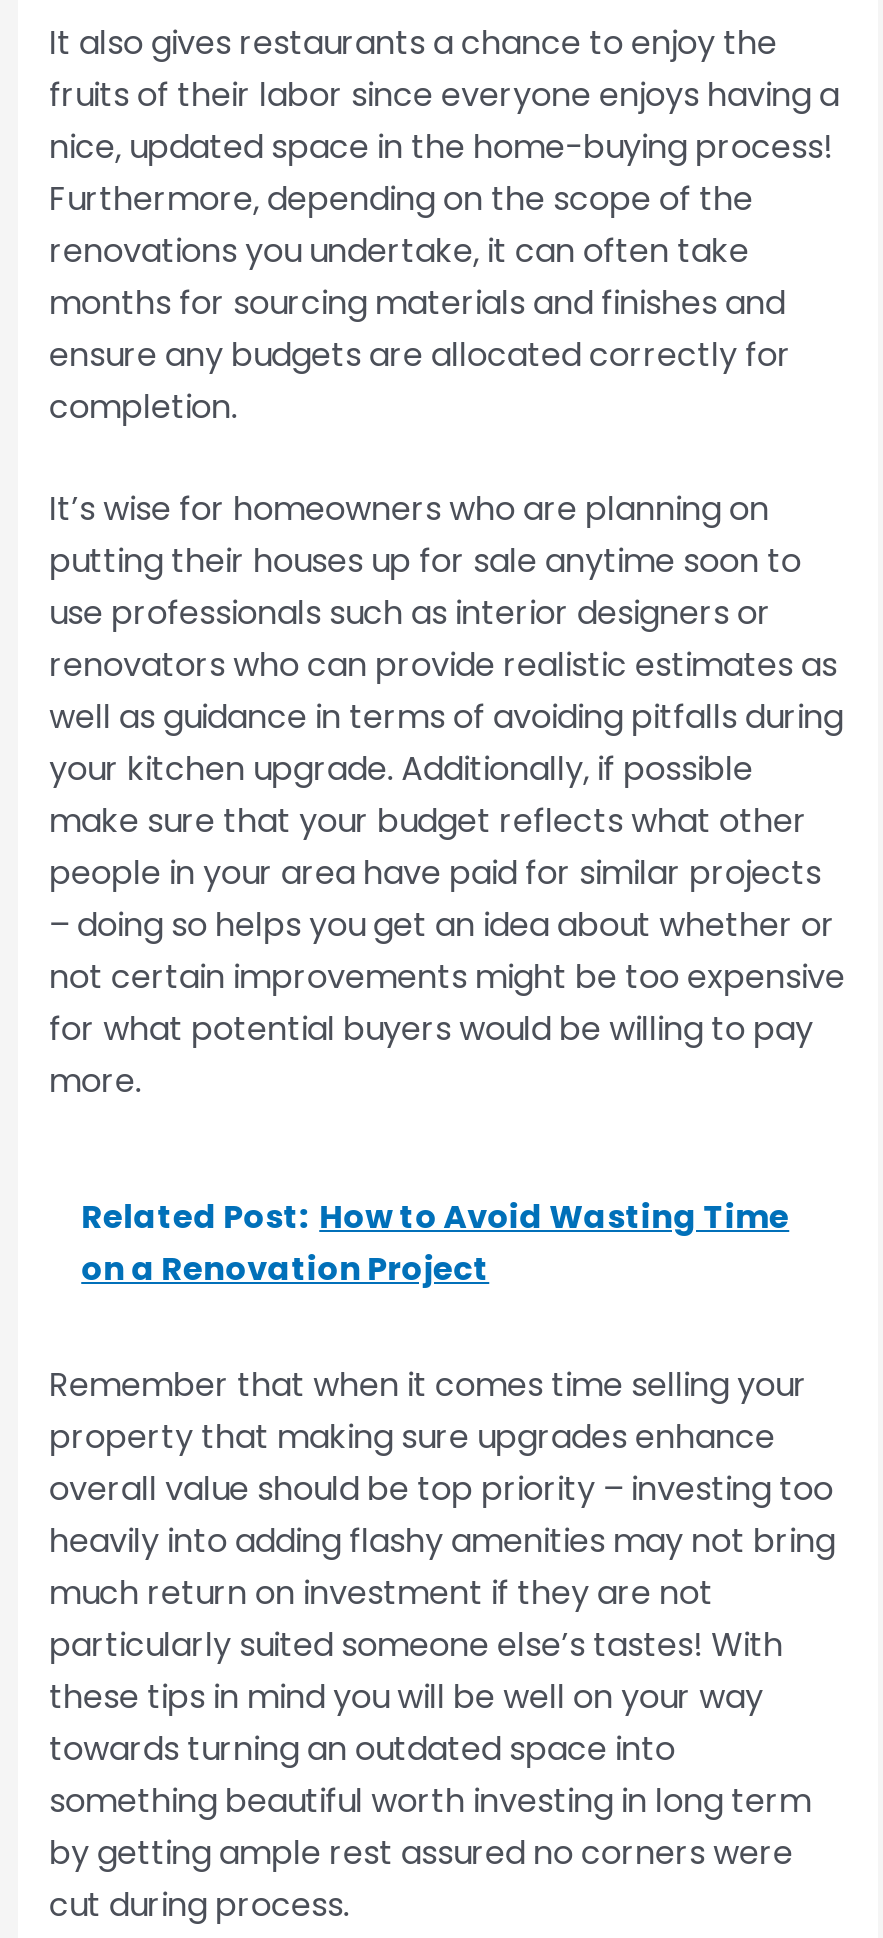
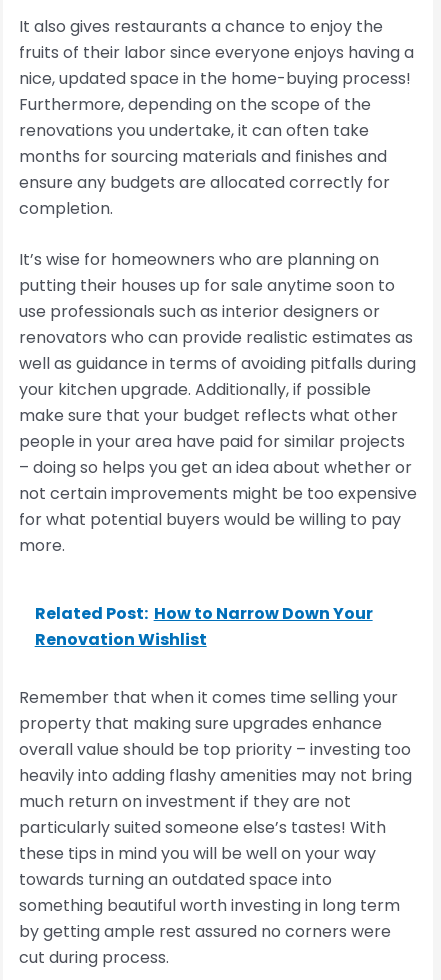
[81,1194,789,1292] Related Post: How to Avoid Wasting Time | on a Renovation Project -> [35,602,373,651] Related Post: How to Narrow Down Your | Renovation Wishlist

